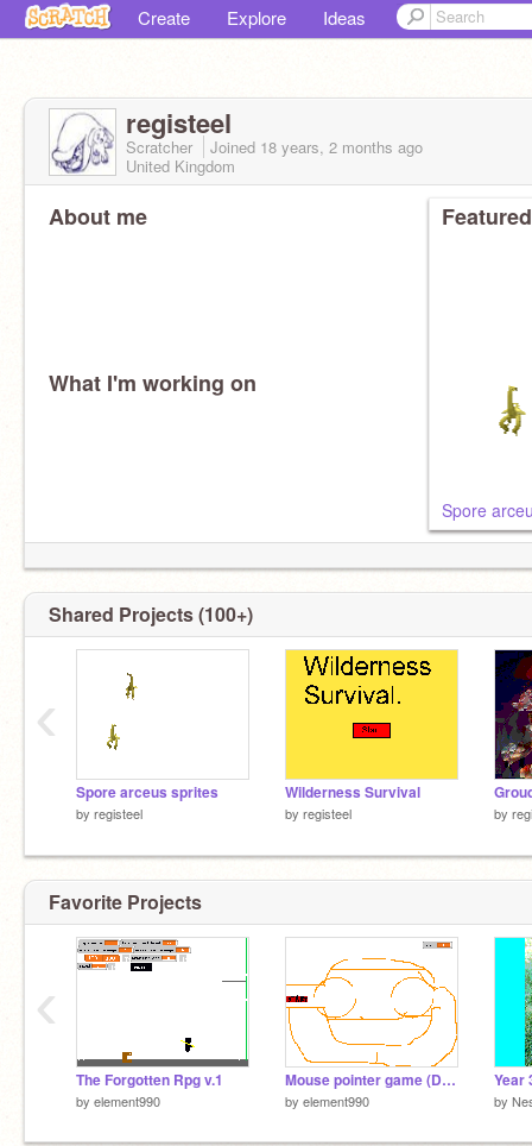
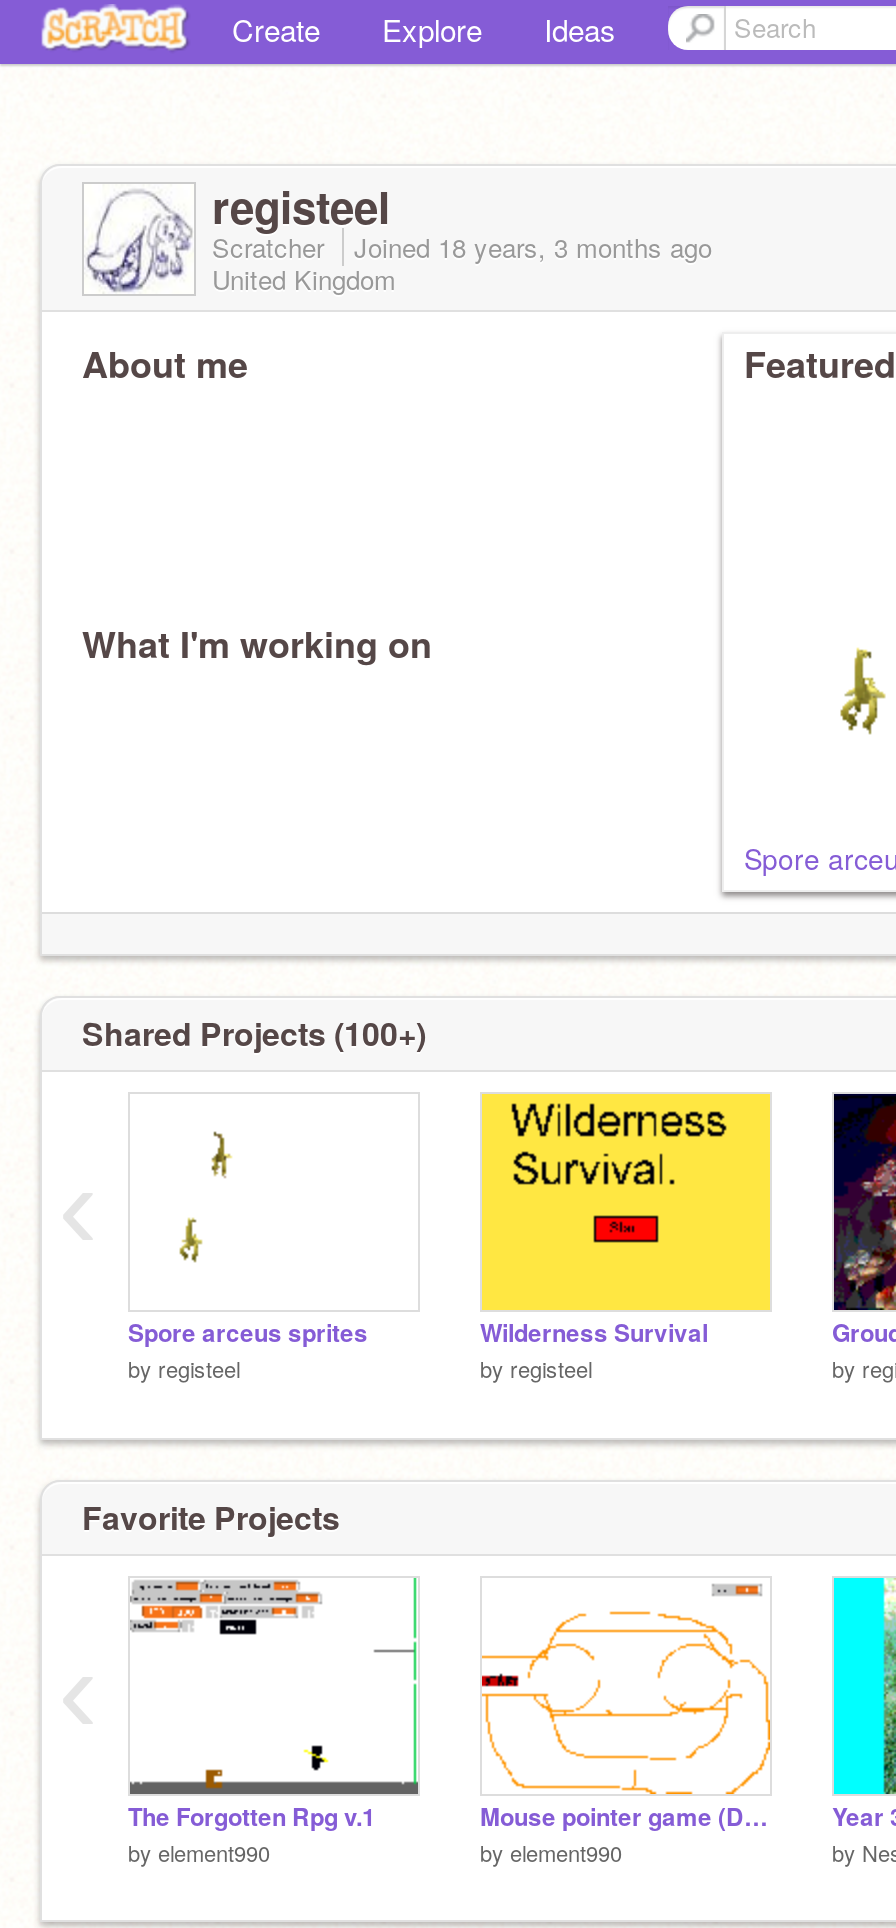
[126,136,423,158] Scratcher Joined 18 years, 2 months ago -> [212,228,712,266] Scratcher Joined 18 years, 3 months ago

